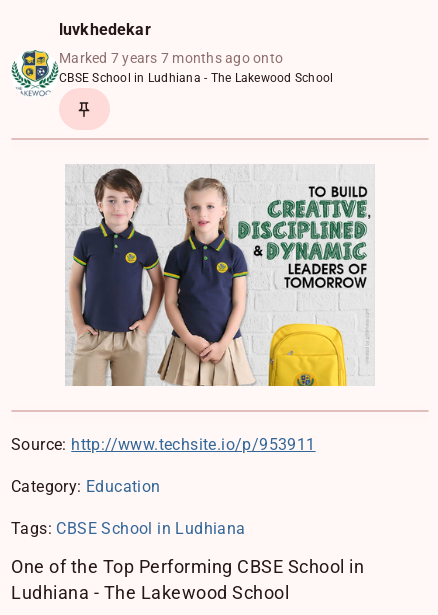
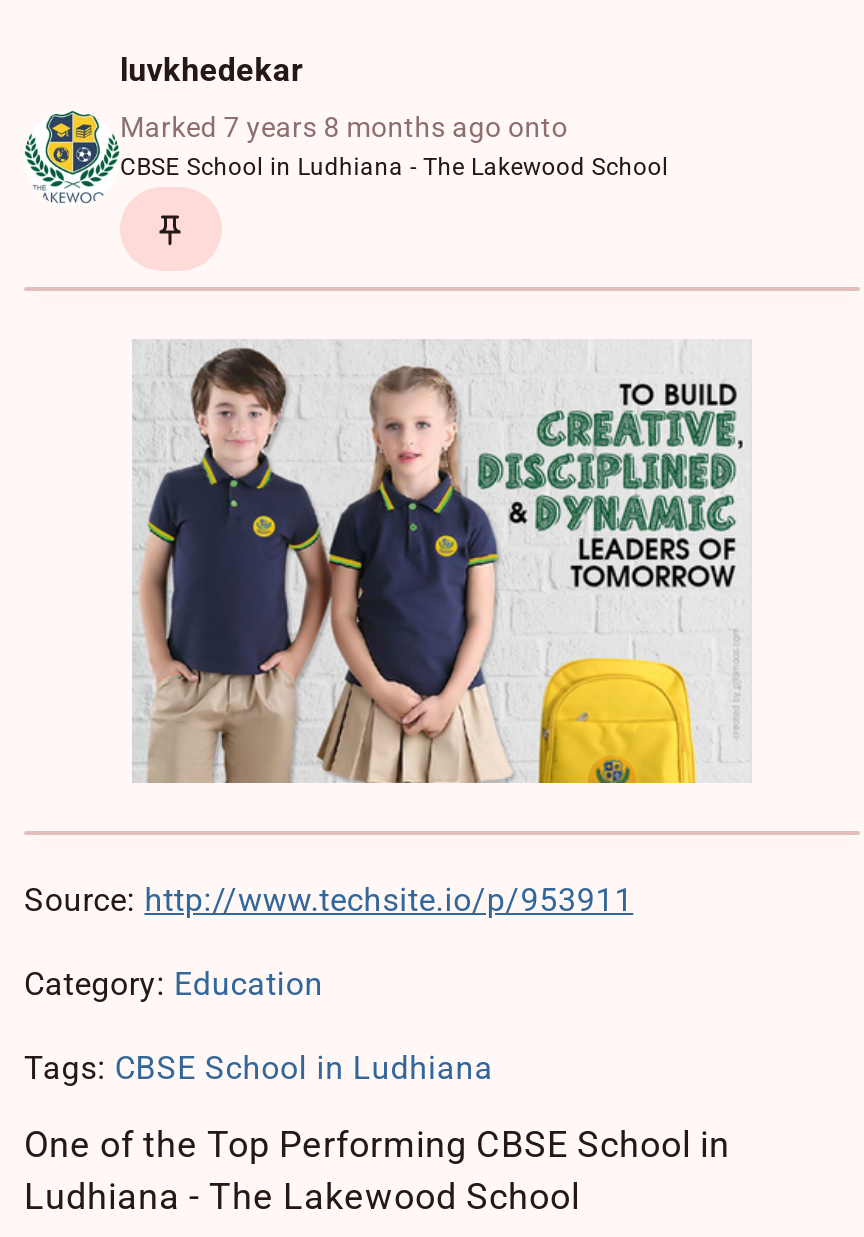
[59,50,283,66] Marked 7 years 7 months ago onto -> [120,111,568,143] Marked 7 years 8 months ago onto

